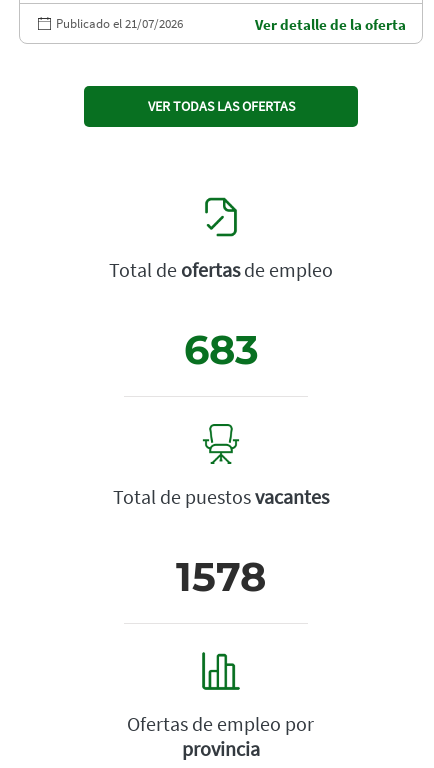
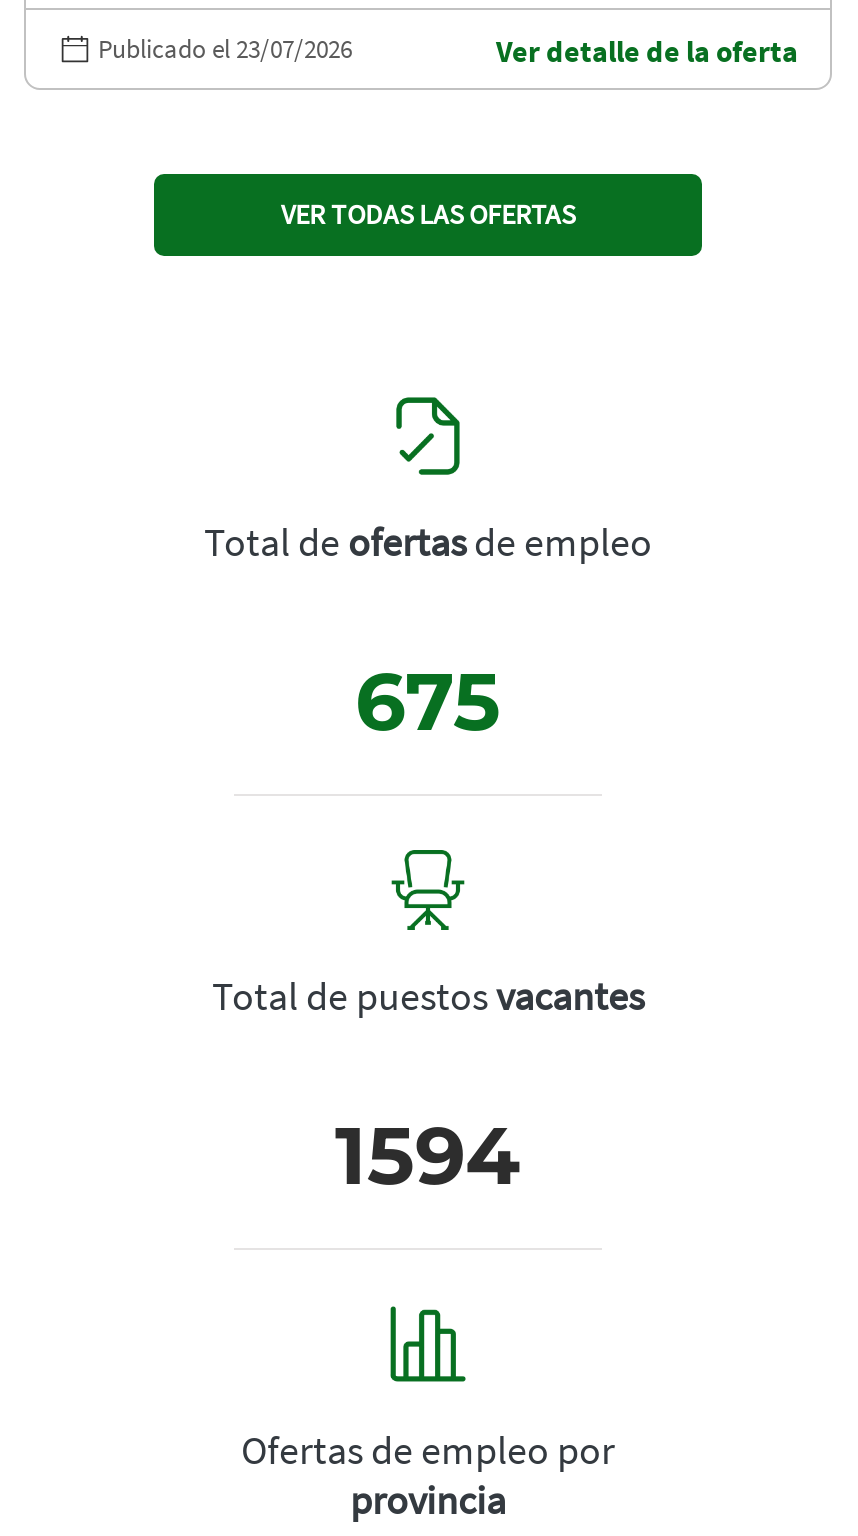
[56,15,183,32] Publicado el 21/07/2026 -> [98,33,352,67] Publicado el 23/07/2026
[183,325,258,374] 683 -> [355,653,501,751] 675
[176,552,266,601] 1578 -> [335,1107,521,1205] 1594

